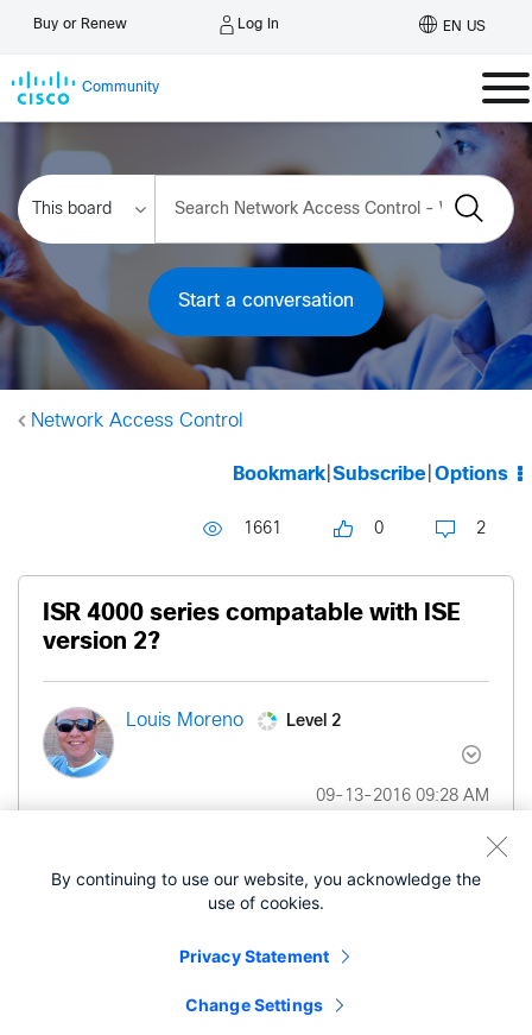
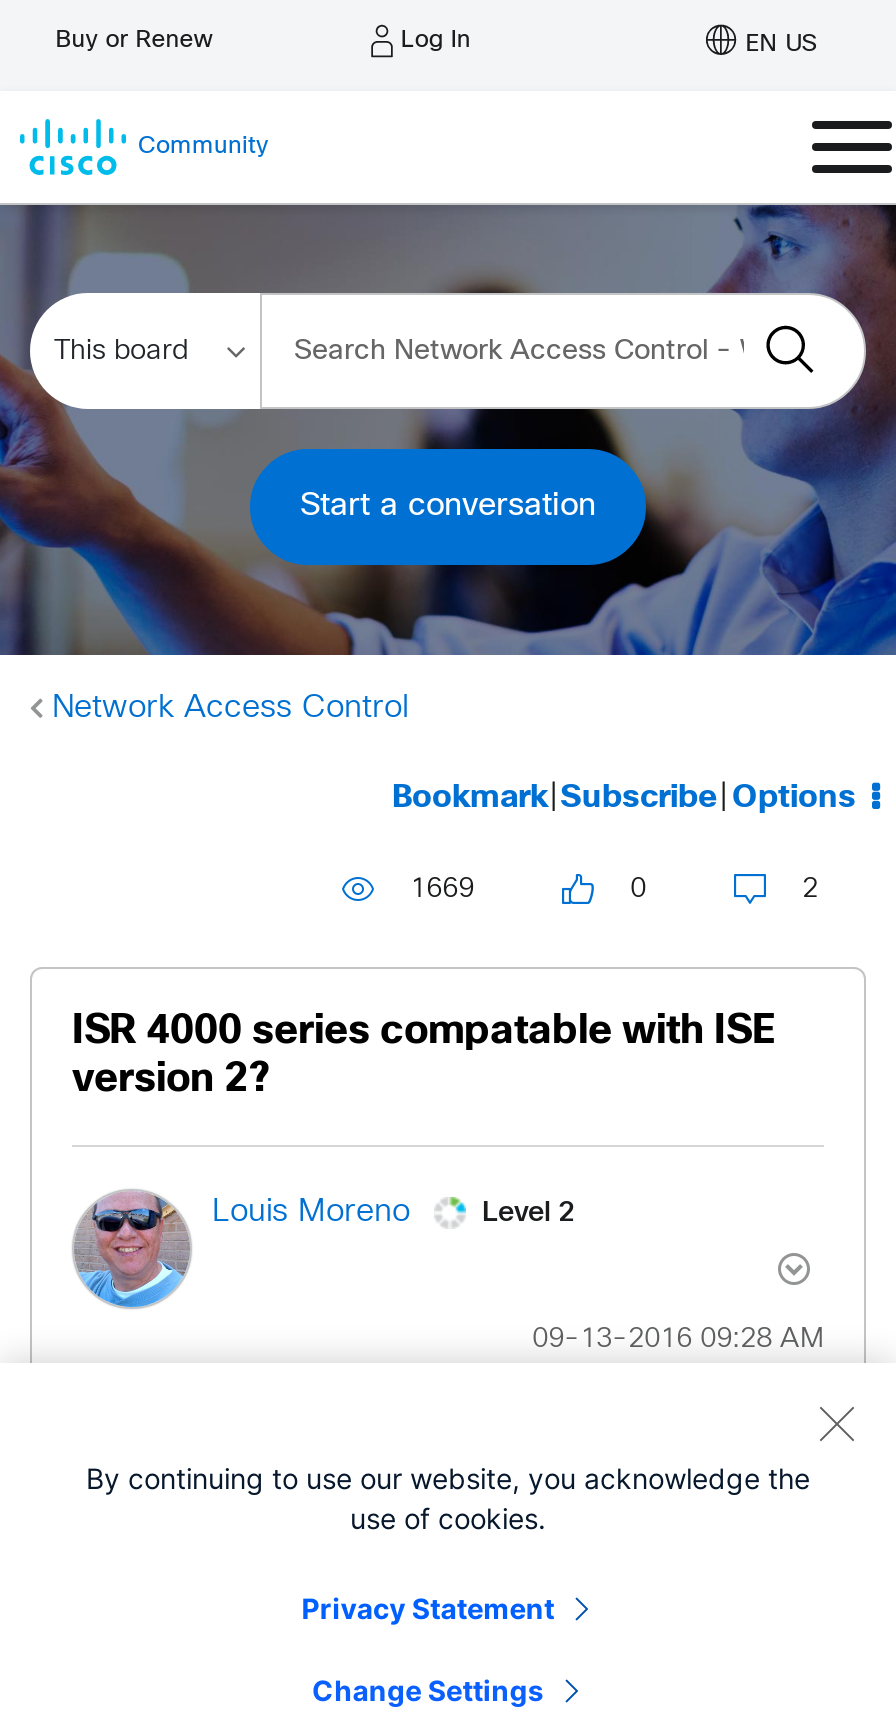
[243,522,281,537] 1661 -> [410,877,474,903] 1669

